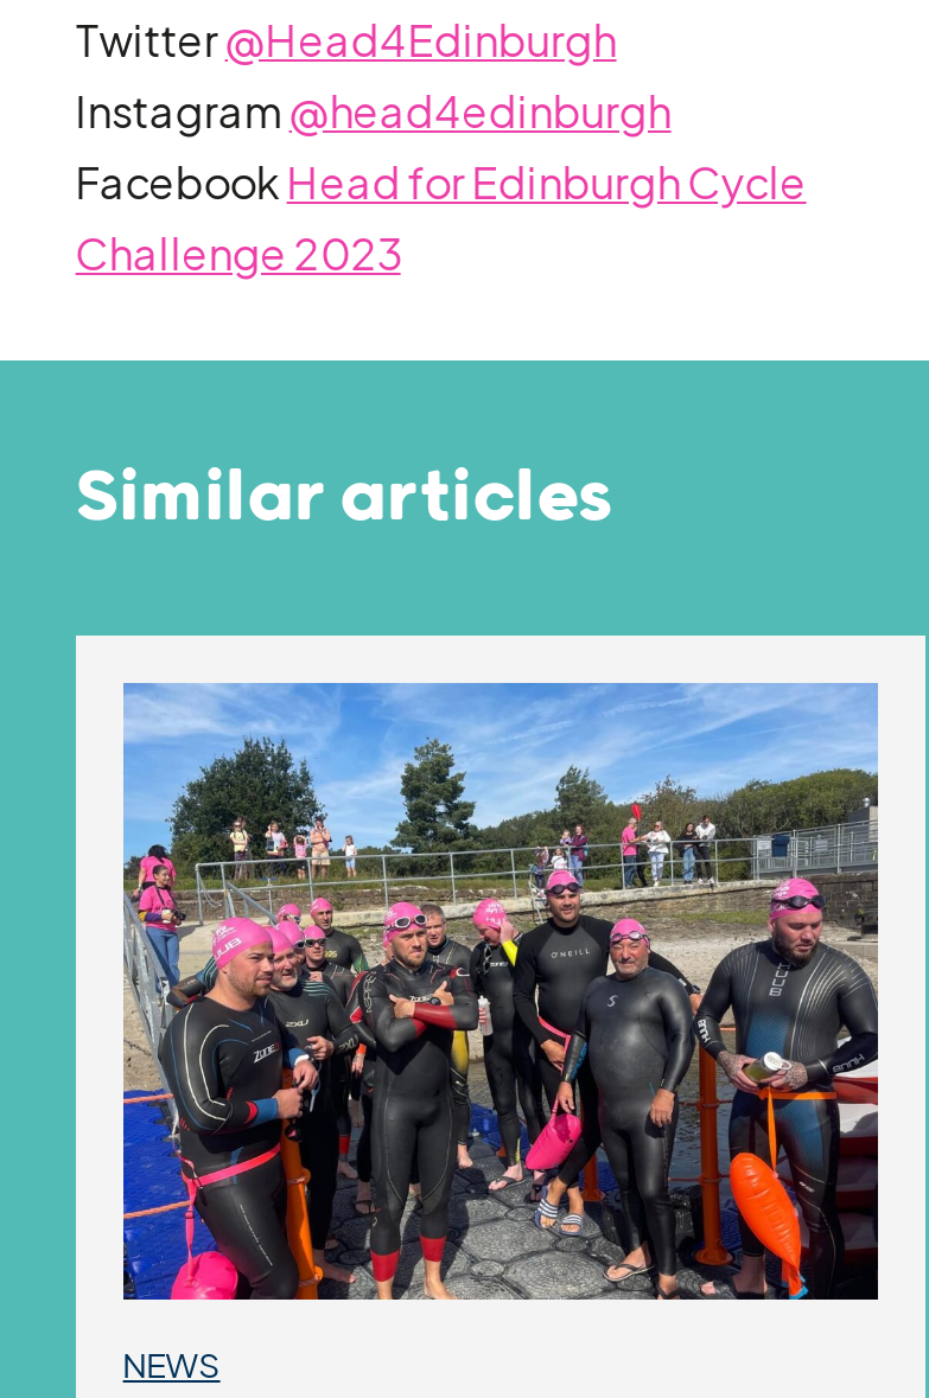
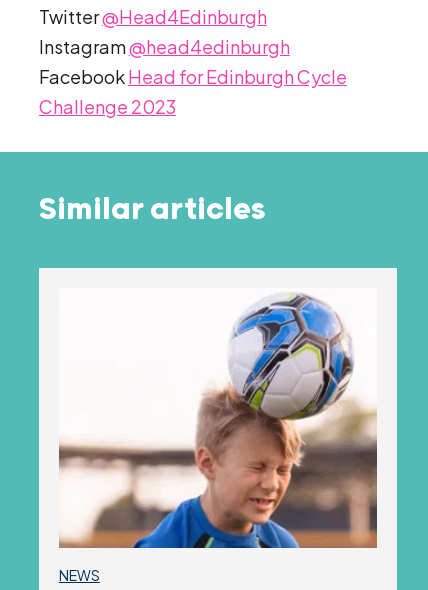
[121,681,880,1302] [image] -> [58,288,378,549] [image]

